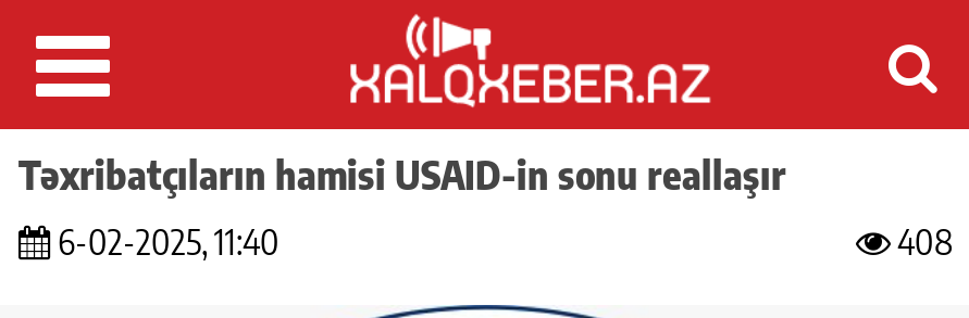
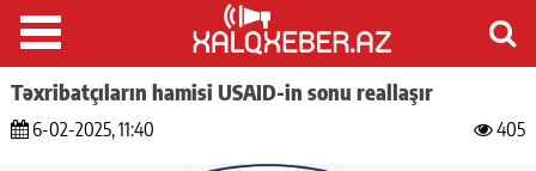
[891,220,954,264] 408 -> [493,117,525,141] 405

